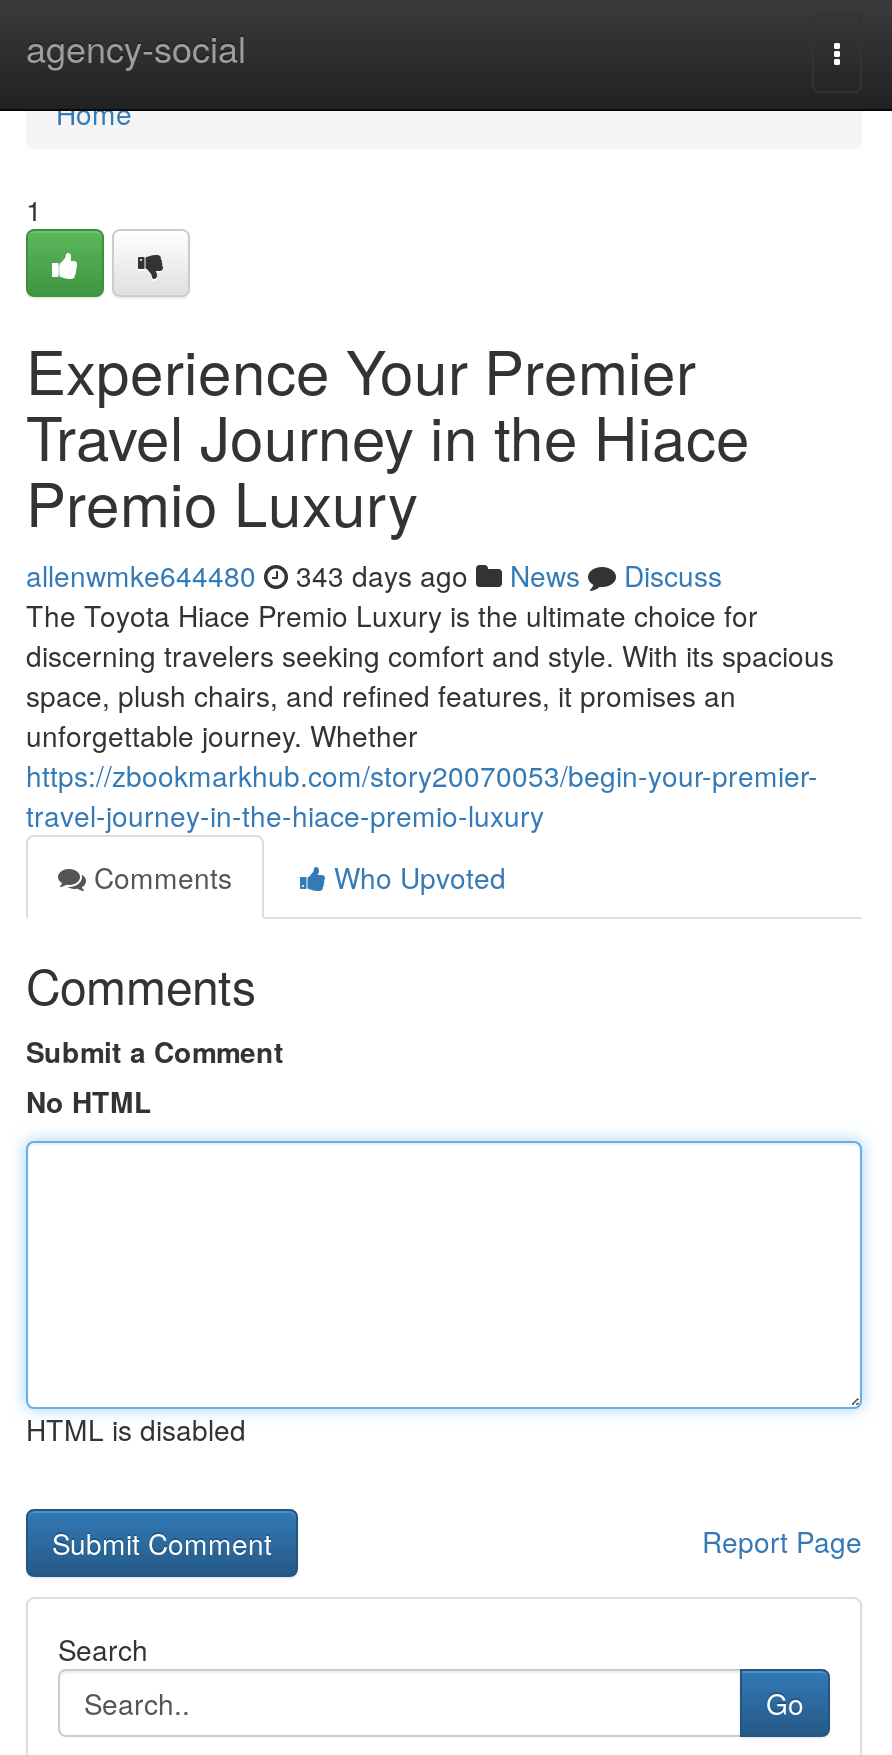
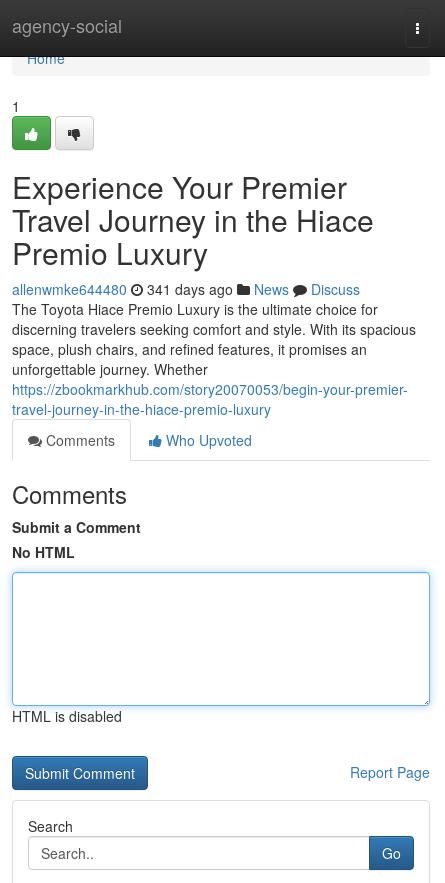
[26,555,722,595] allenwmke644480 343 days ago News Discuss -> [12,279,360,299] allenwmke644480 341 days ago News Discuss

